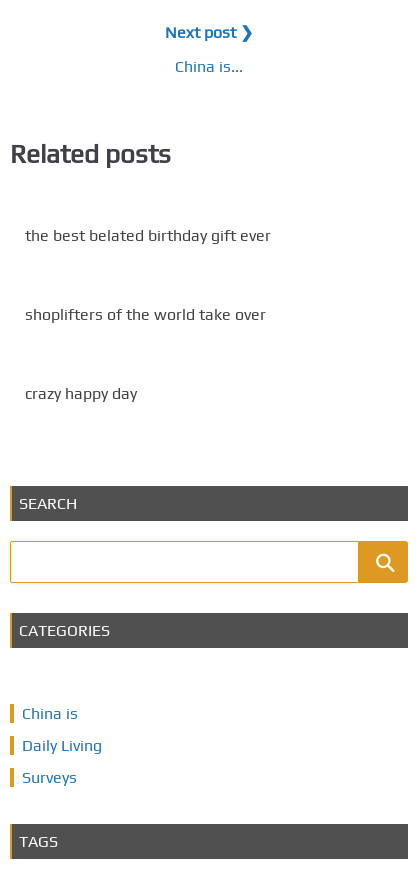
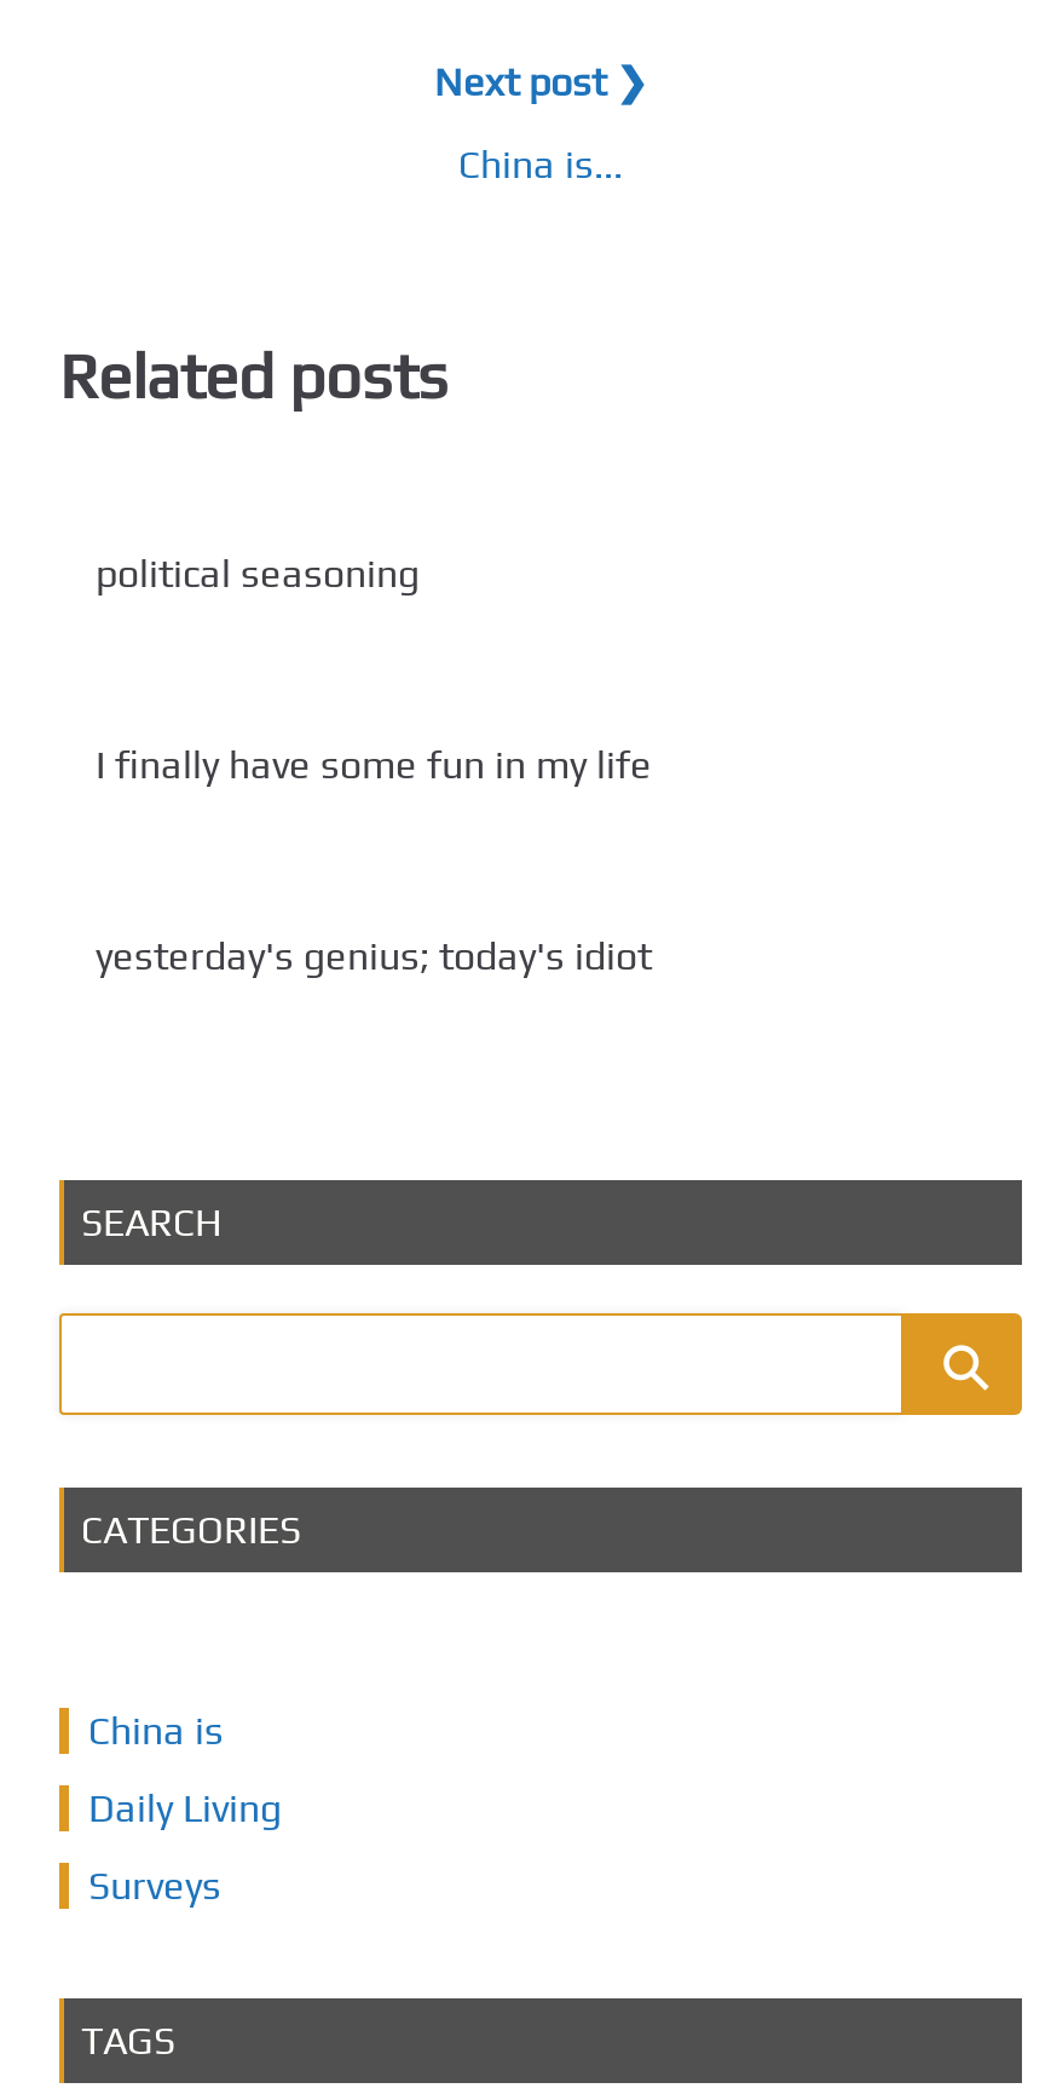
[25,226,271,245] the best belated birthday gift ever -> [96,551,420,597] political seasoning
[25,305,266,324] shoplifters of the world take over -> [96,743,652,789] I finally have some fun in my life
[25,384,137,403] crazy happy day -> [96,934,652,980] yesterday's genius; today's idiot

